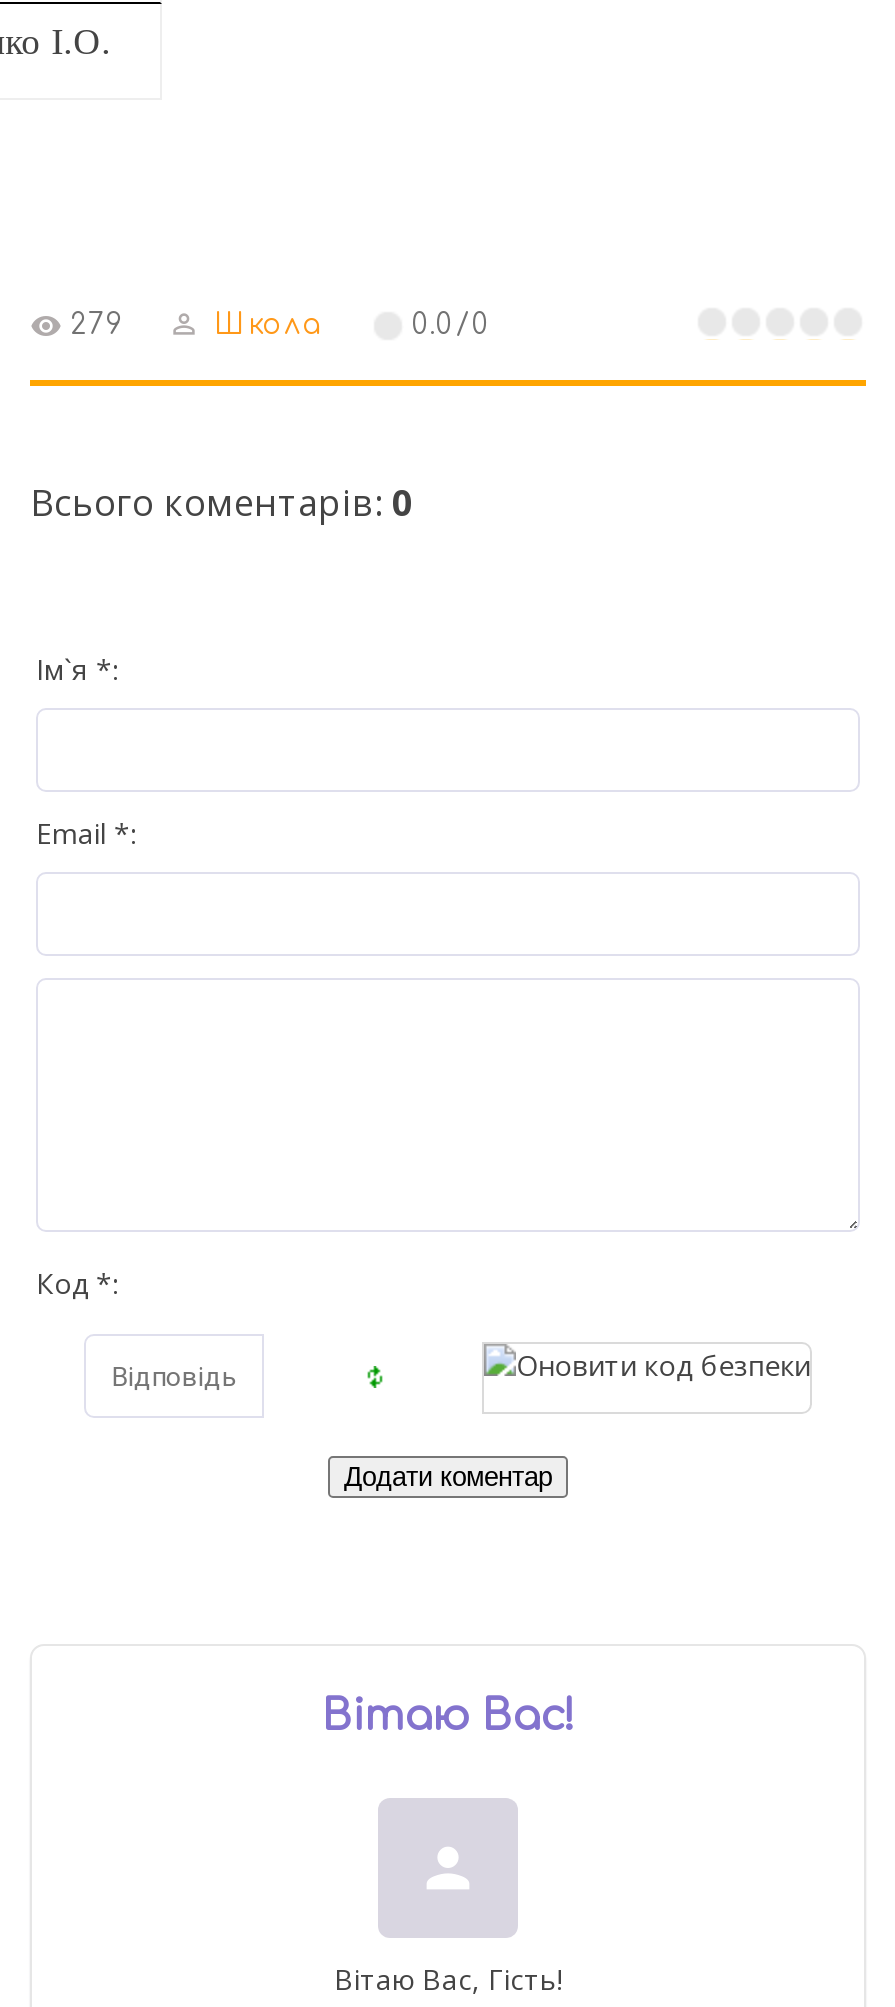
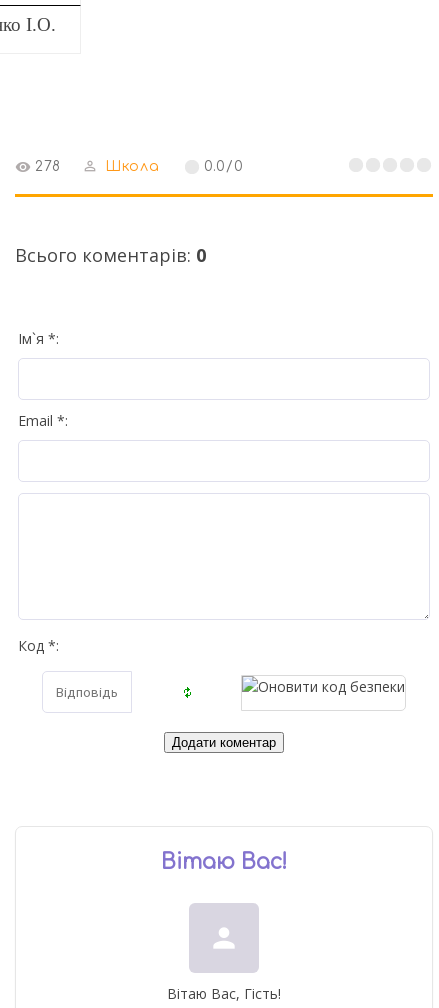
[70,310,126,340] 279 -> [35,159,61,174] 278

